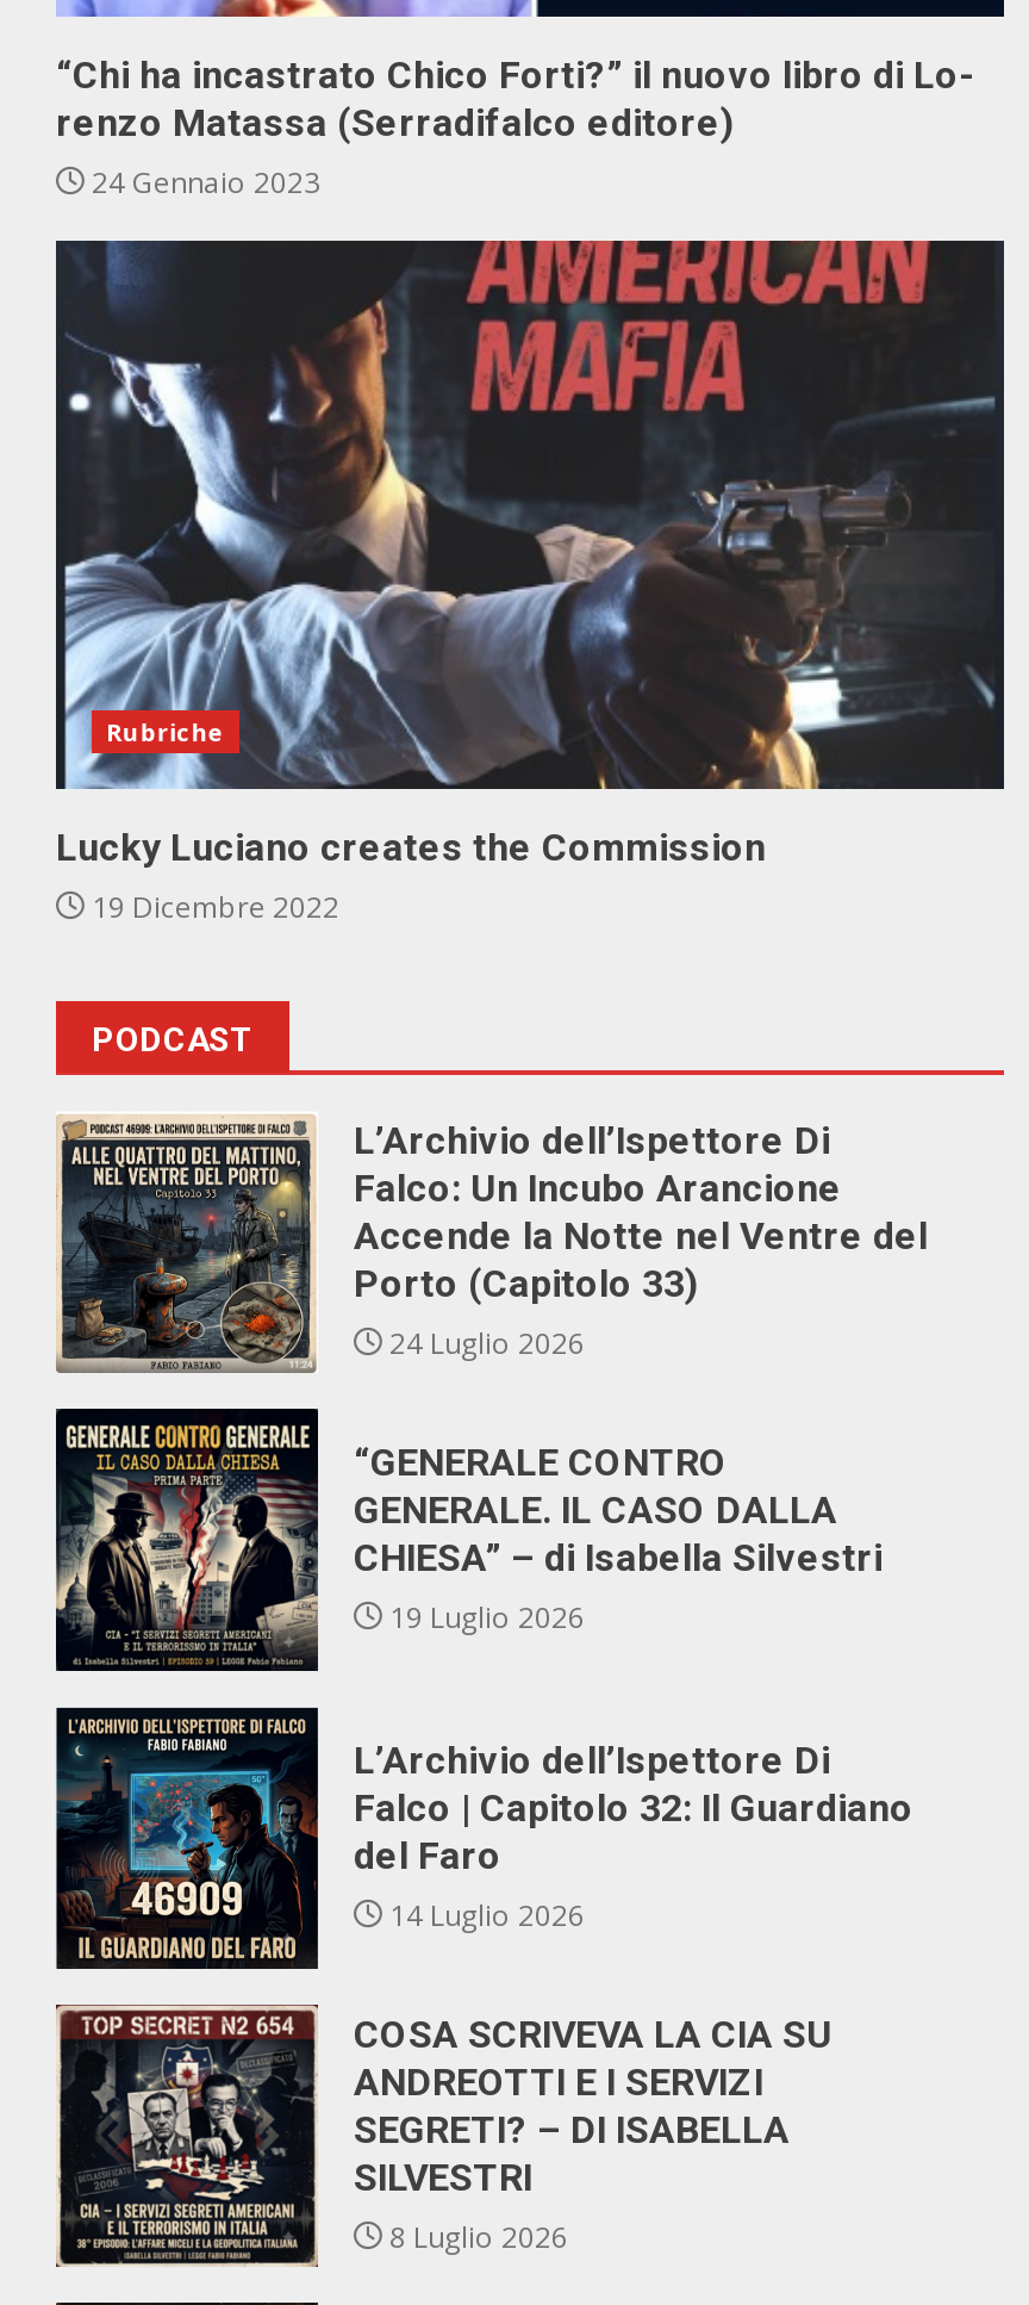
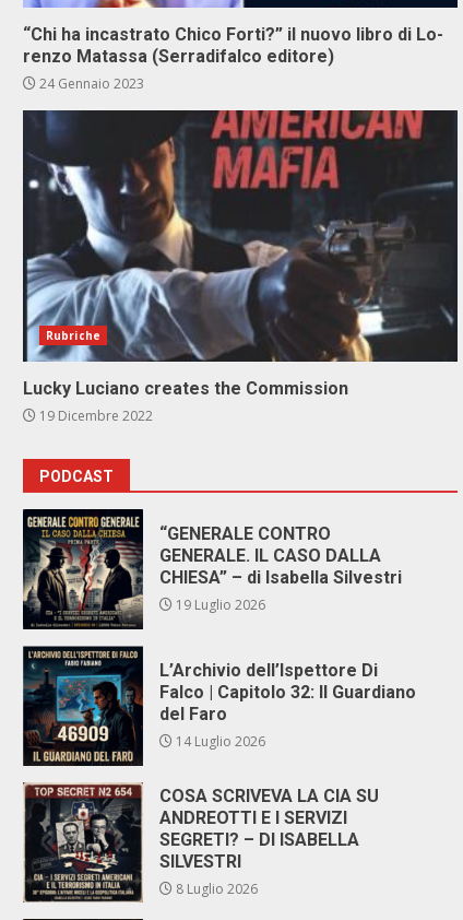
[56,1116,928,1371] [image] | L’Archivio dell’Ispettore Di | Falco: Un Incubo Arancione | Accende la Notte nel Ventre del | Porto (Capitolo 33) | 24 Luglio 2026 -> none

